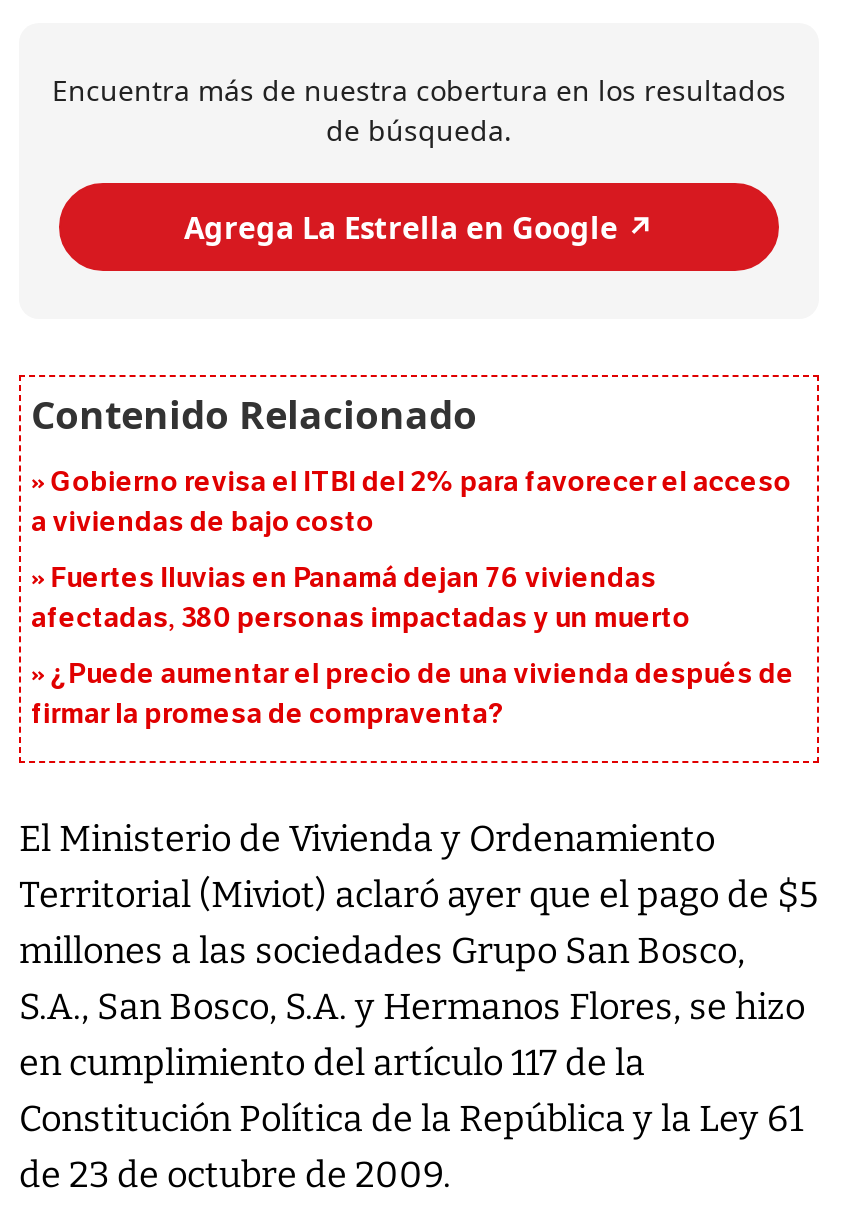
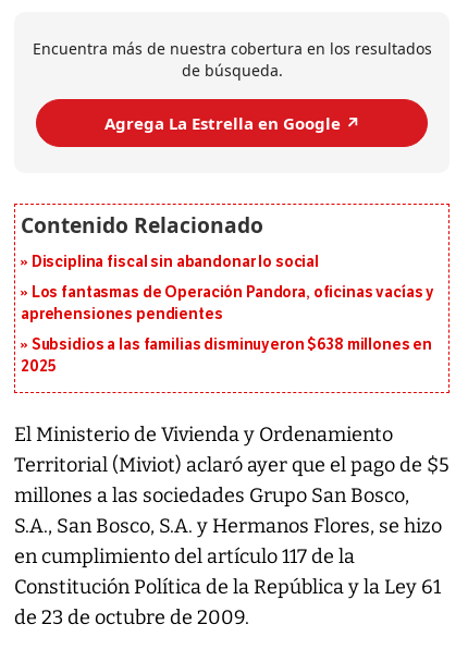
[31,466,791,540] Gobierno revisa el ITBI del 2% para favorecer el acceso | a viviendas de bajo costo -> [31,253,319,272] Disciplina fiscal sin abandonar lo social
[31,562,690,636] Fuertes lluvias en Panamá dejan 76 viviendas | afectadas, 380 personas impactadas y un muerto -> [21,284,435,324] Los fantasmas de Operación Pandora, oficinas vacías y | aprehensiones pendientes
[31,658,794,732] ¿Puede aumentar el precio de una vivienda después de | firmar la promesa de compraventa? -> [21,336,432,376] Subsidios a las familias disminuyeron $638 millones en | 2025

